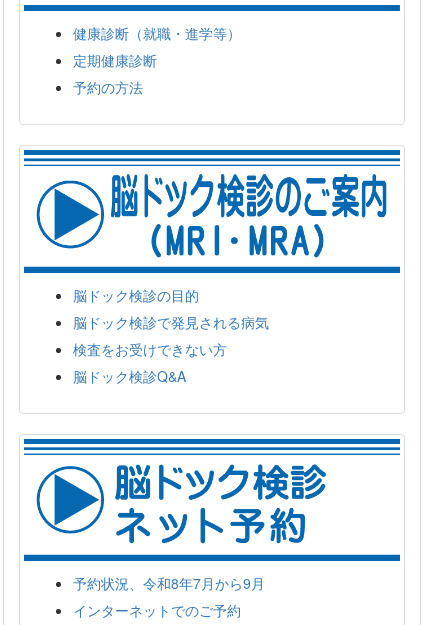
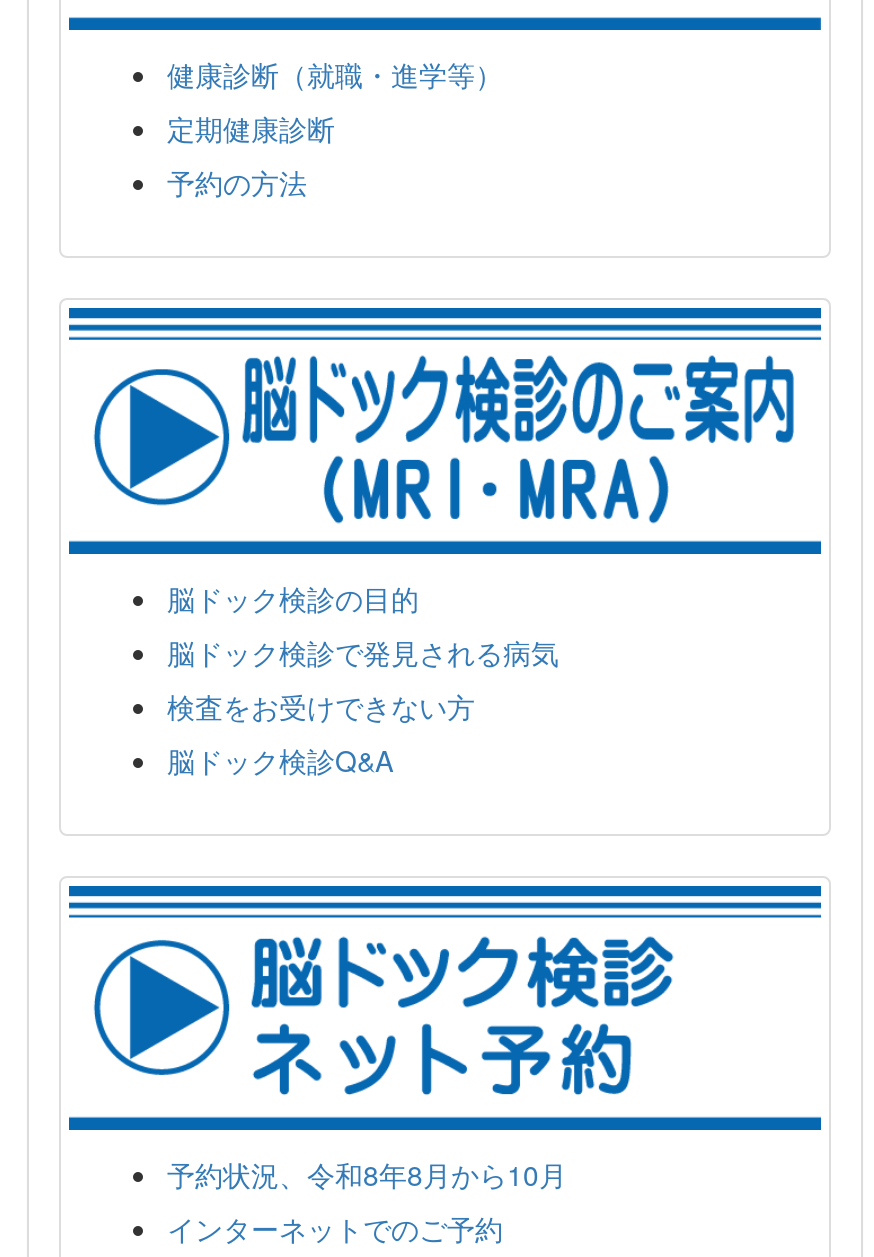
[73,573,265,593] 予約状況、令和8年7月から9月 -> [167,1154,567,1194] 予約状況、令和8年8月から10月

